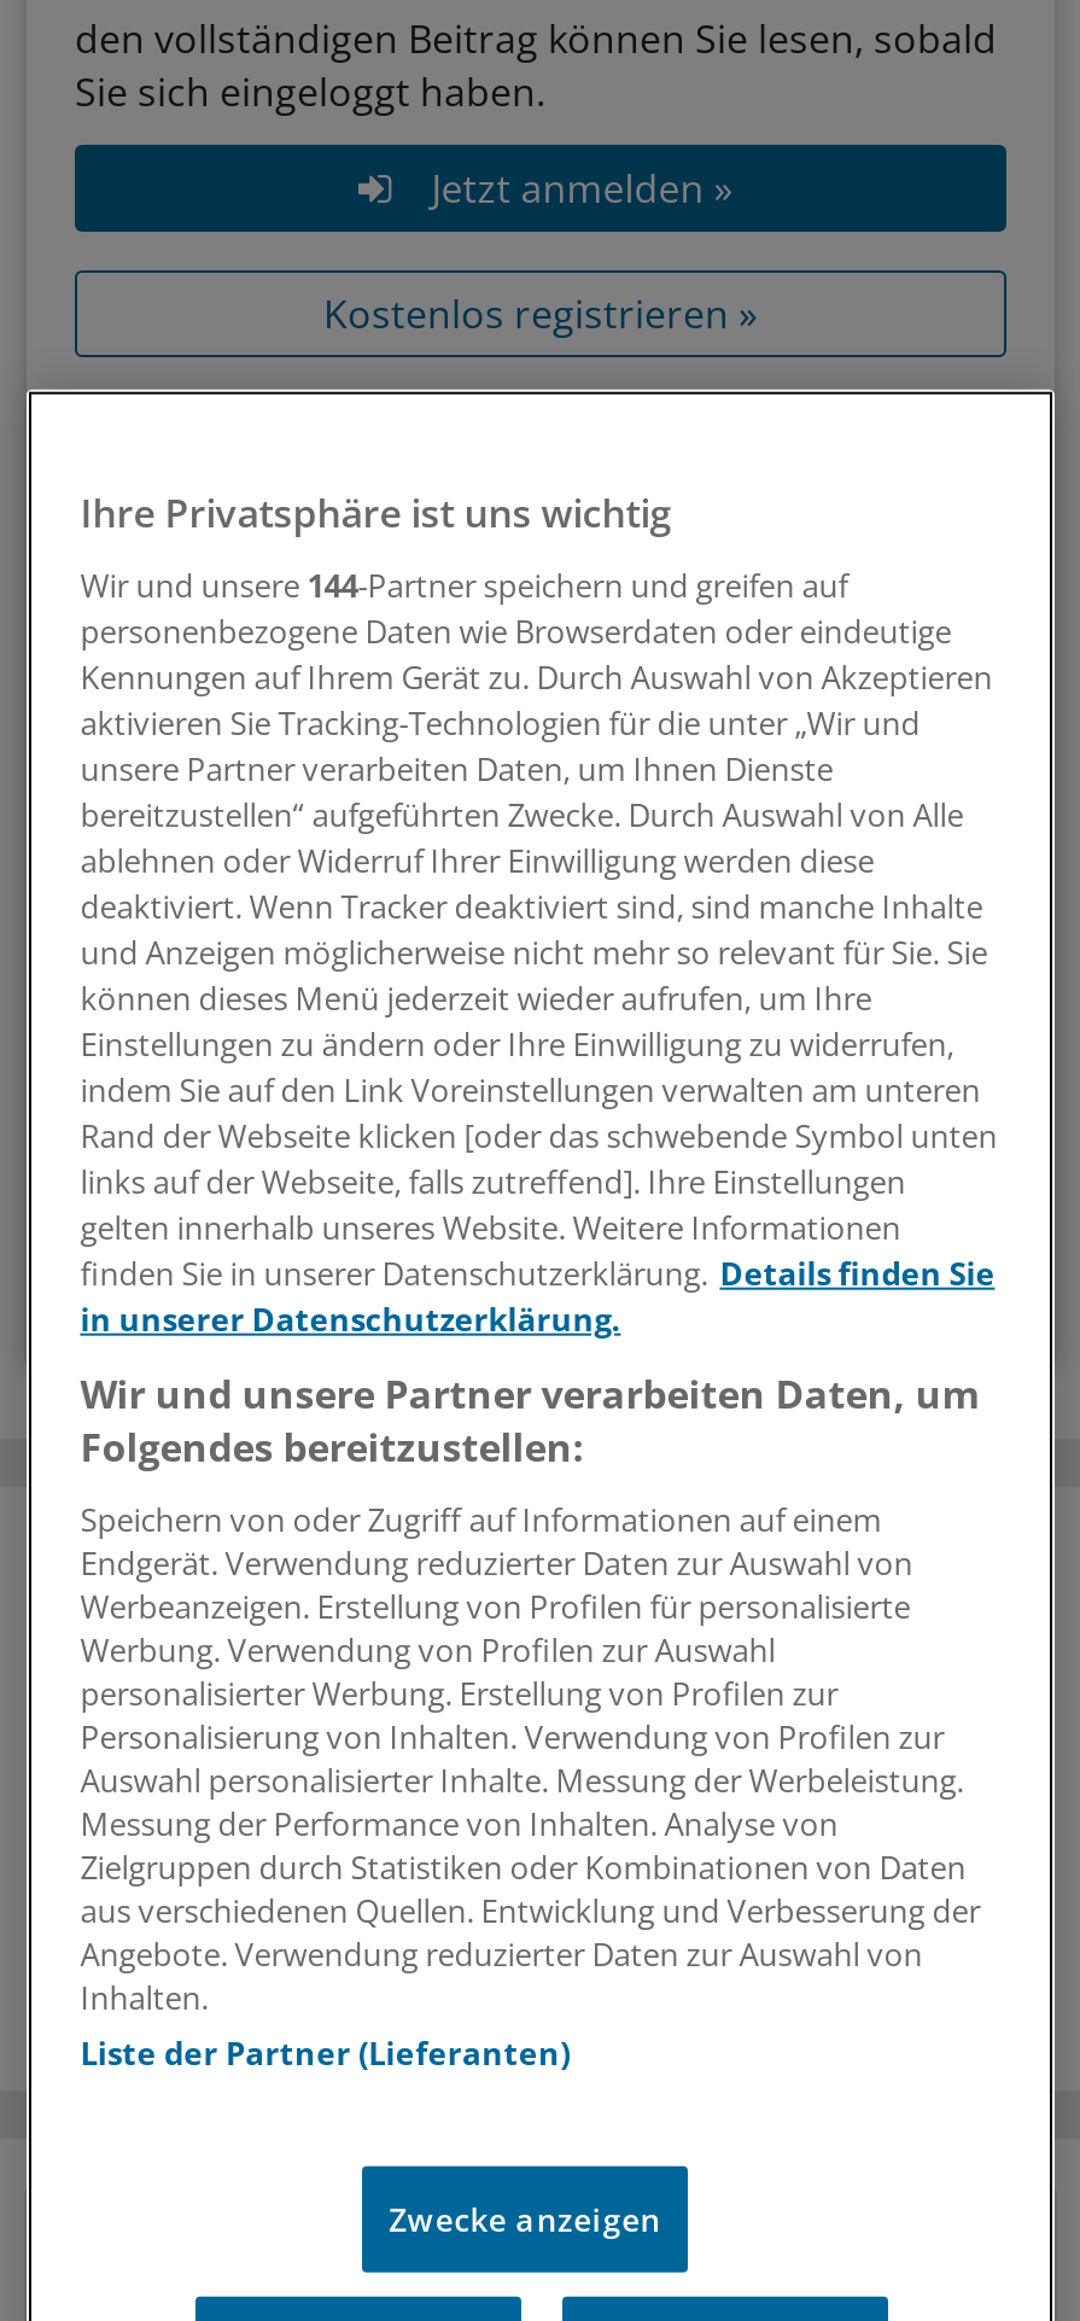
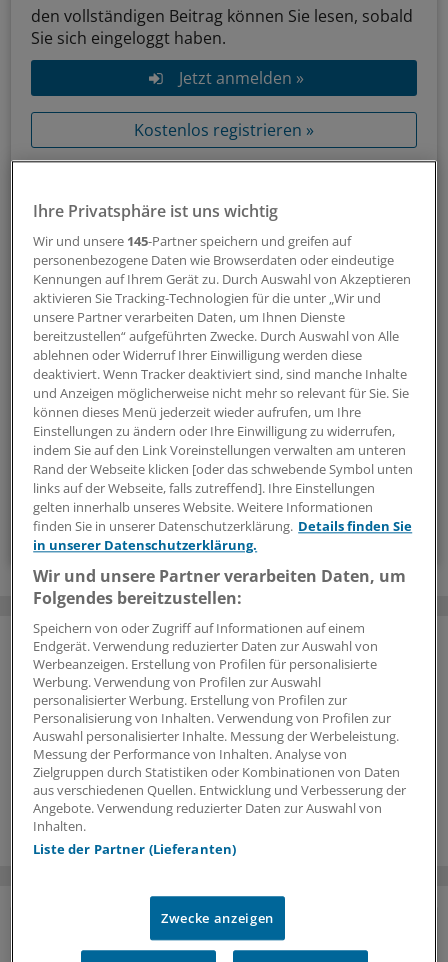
[80,563,848,606] Wir und unsere 144-Partner speichern und greifen auf -> [33,233,351,251] Wir und unsere 145-Partner speichern und greifen auf

